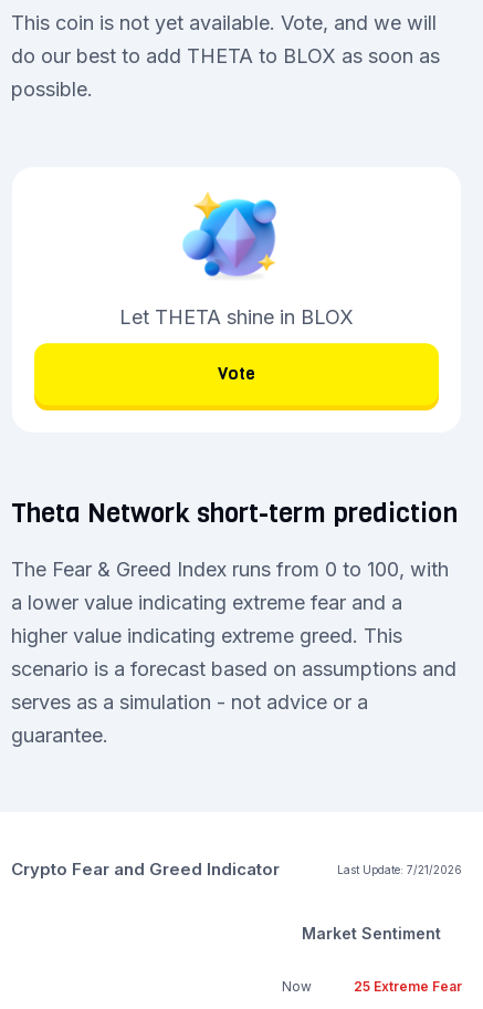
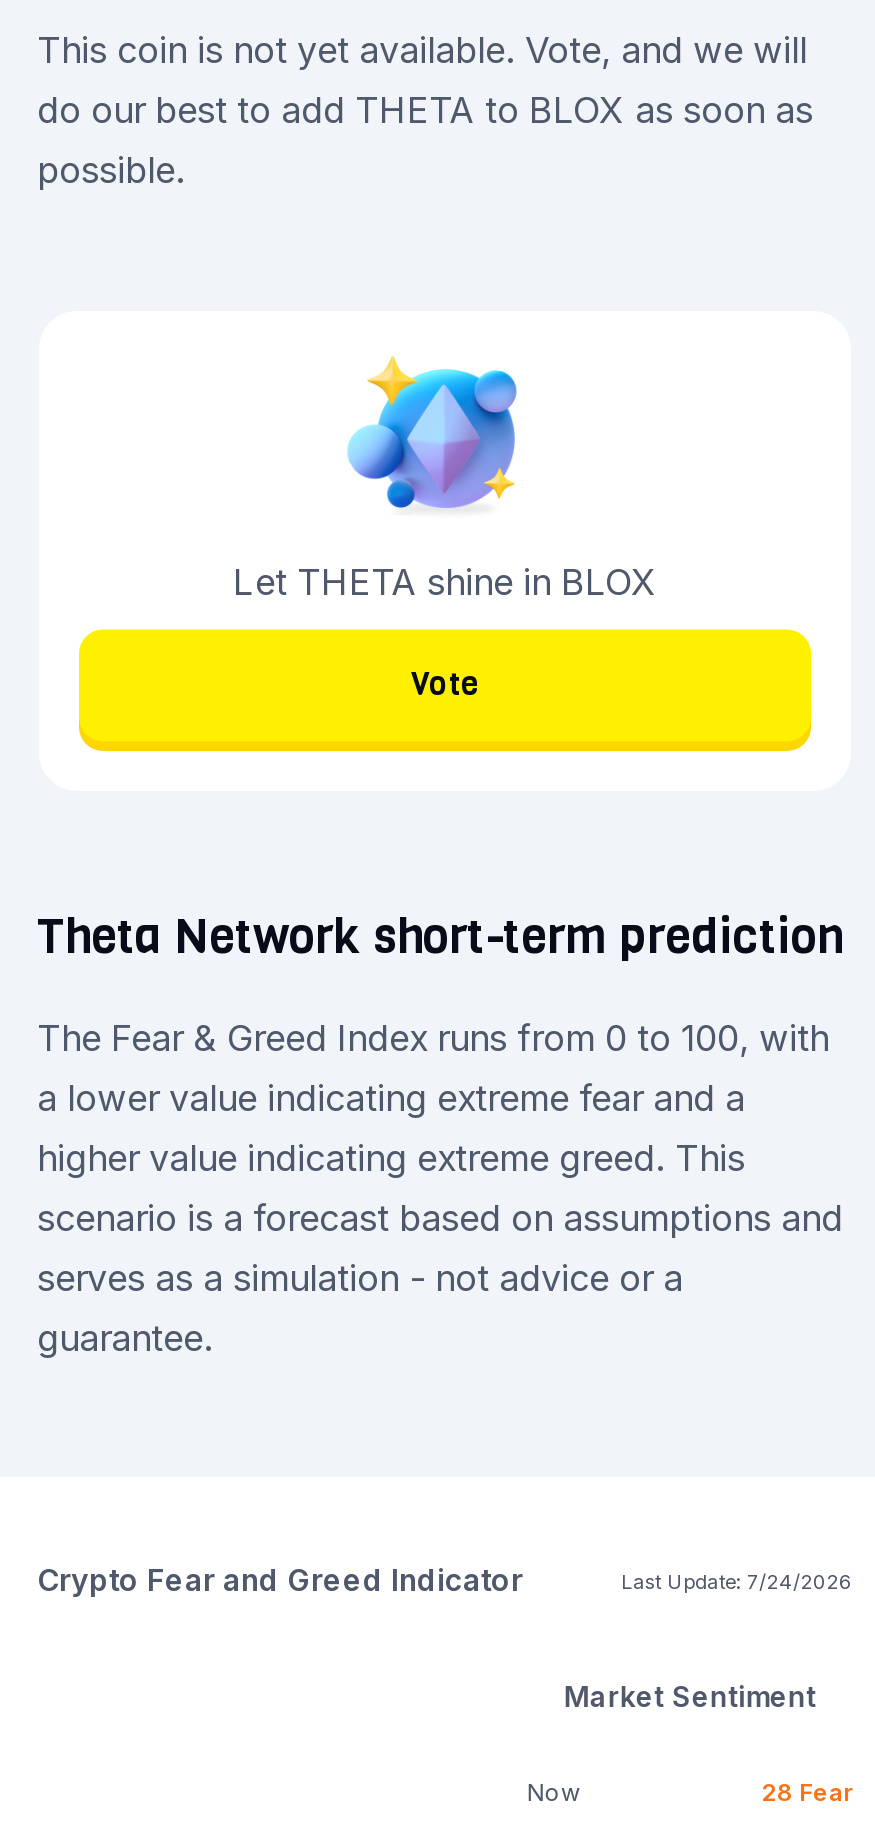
[337,863,462,876] Last Update: 7/21/2026 -> [621,1568,853,1592] Last Update: 7/24/2026
[354,978,462,994] 25 Extreme Fear -> [761,1776,853,1806] 28 Fear

